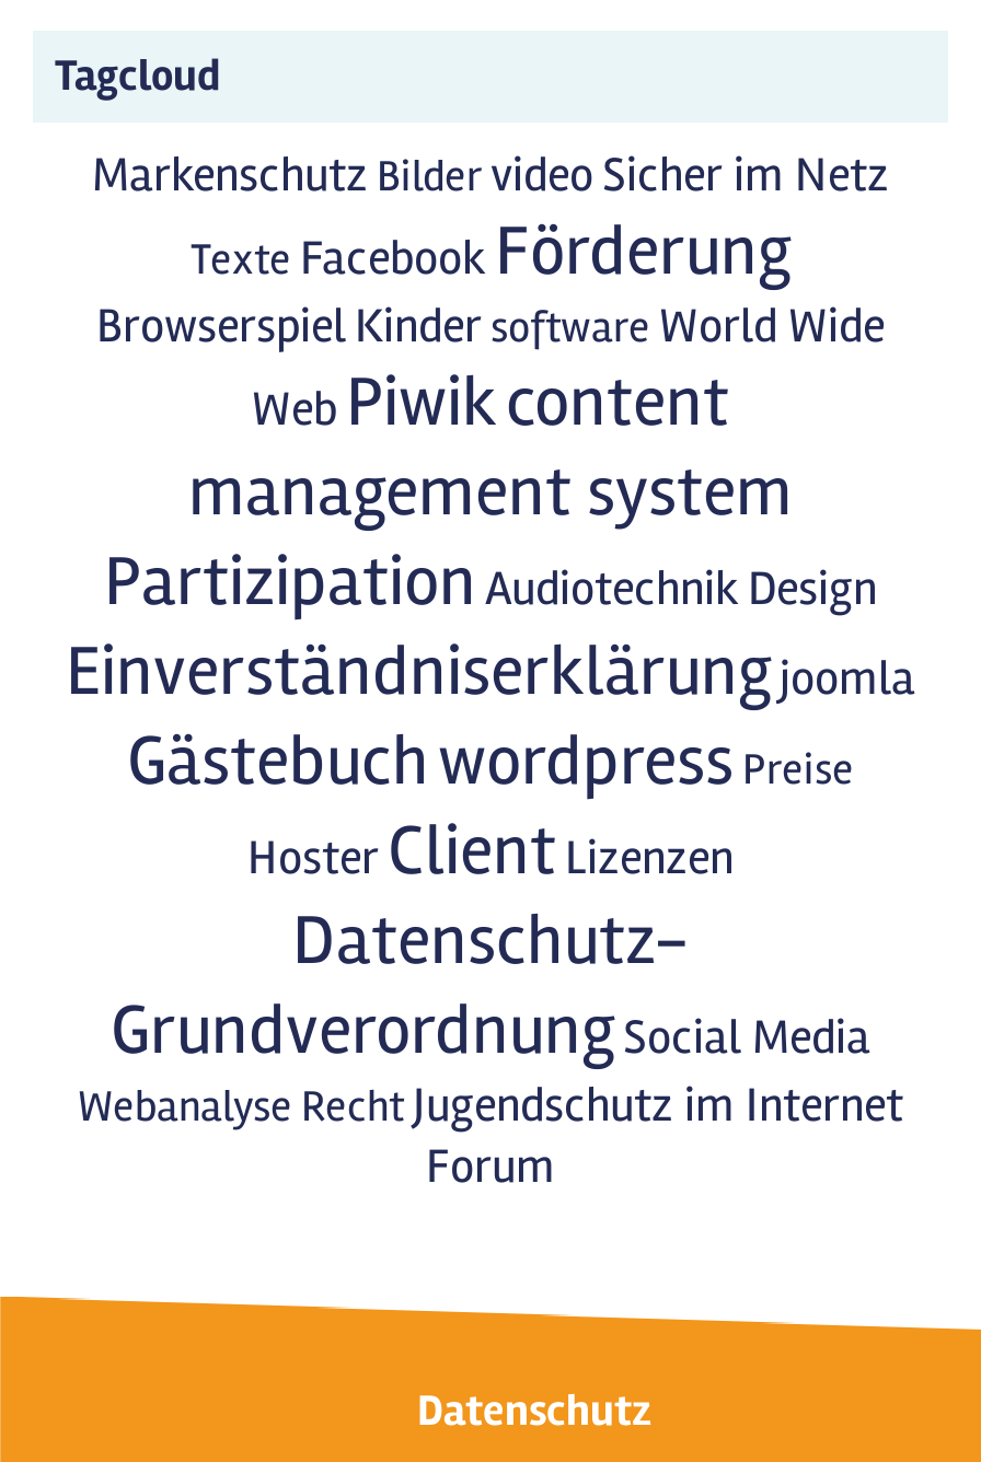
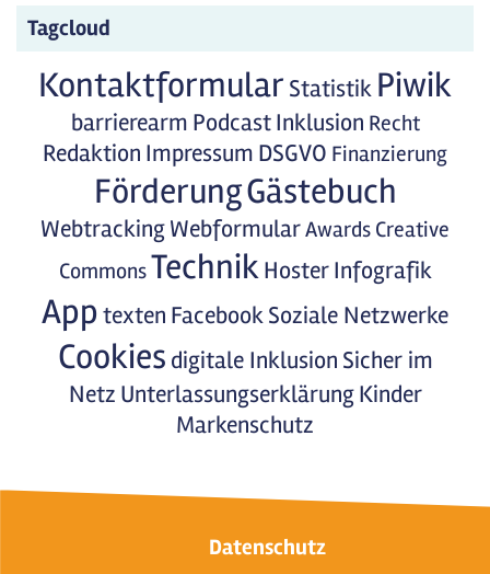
[66,147,915,1195] Markenschutz Bilder video Sicher im Netz | Texte Facebook Förderung | Browserspiel Kinder software World Wide | Web Piwik content | management system | Partizipation Audiotechnik Design | Einverständniserklärung joomla | Gästebuch wordpress Preise | Hoster Client Lizenzen | Datenschutz- | Grundverordnung Social Media | Webanalyse Recht Jugendschutz im Internet | Forum -> [38,64,452,439] Kontaktformular Statistik Piwik | barrierearm Podcast Inklusion Recht | Redaktion Impressum DSGVO Finanzierung | Förderung Gästebuch | Webtracking Webformular Awards Creative | Commons Technik Hoster Infografik | App texten Facebook Soziale Netzwerke | Cookies digitale Inklusion Sicher im | Netz Unterlassungserklärung Kinder | Markenschutz

